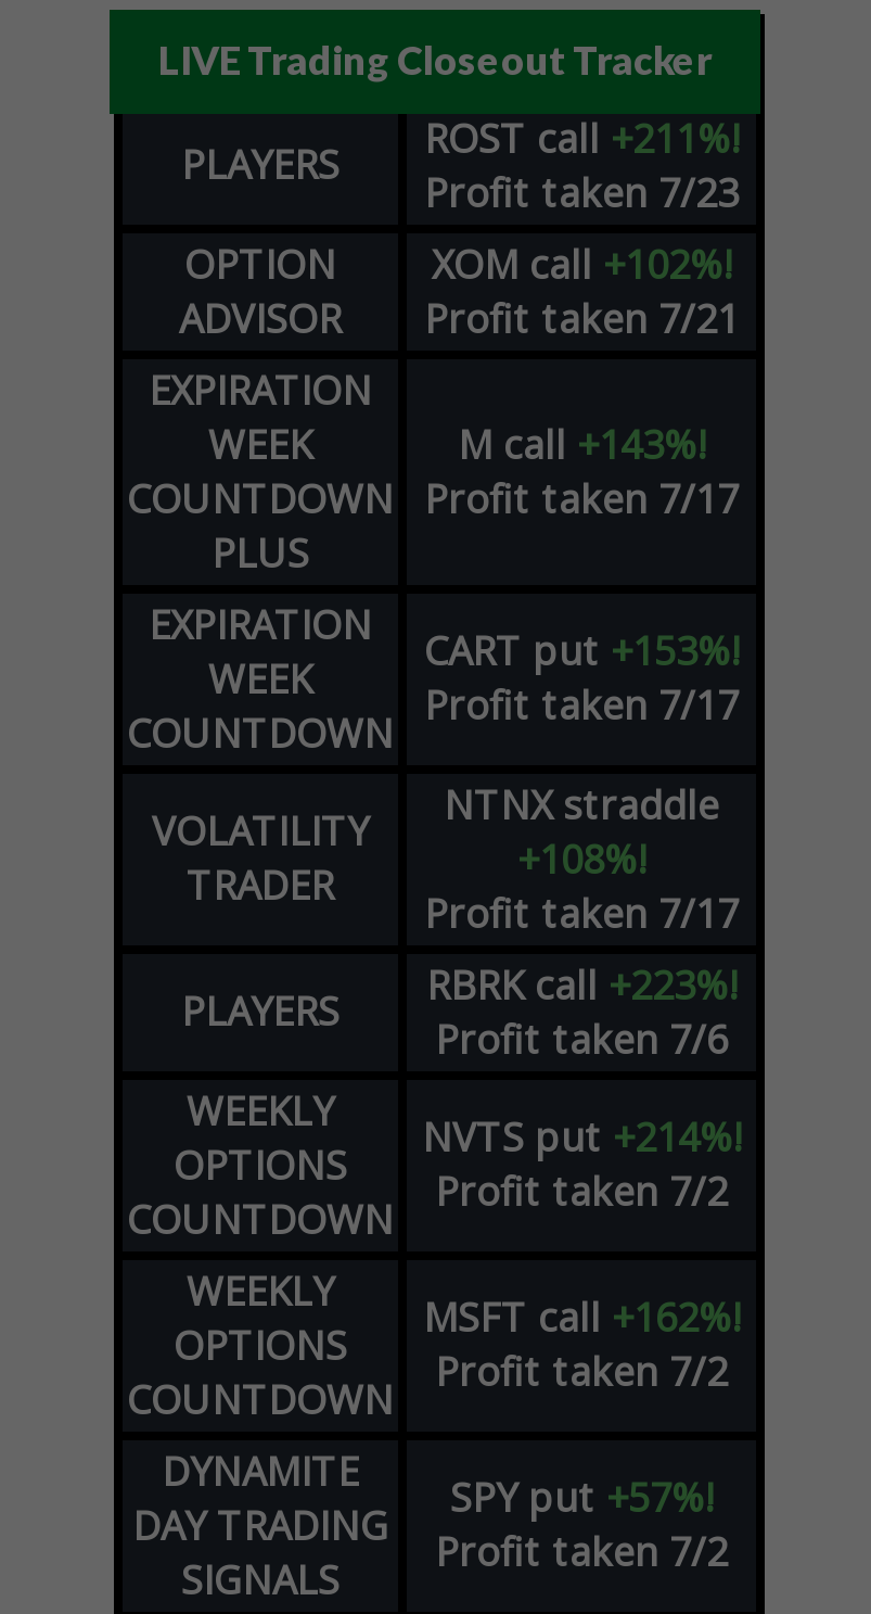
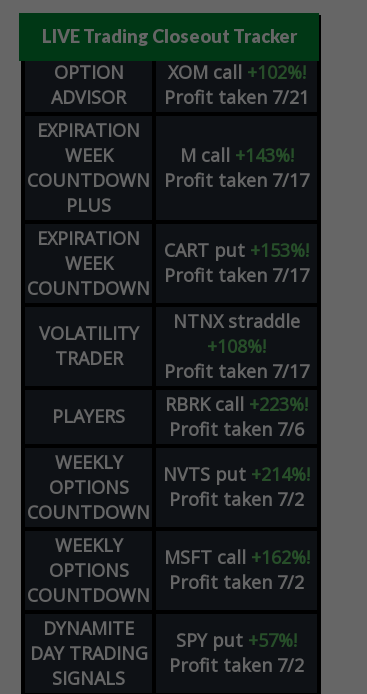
[181,111,739,218] PLAYERS | ROST call +211%! | Profit taken 7/23 -> none

